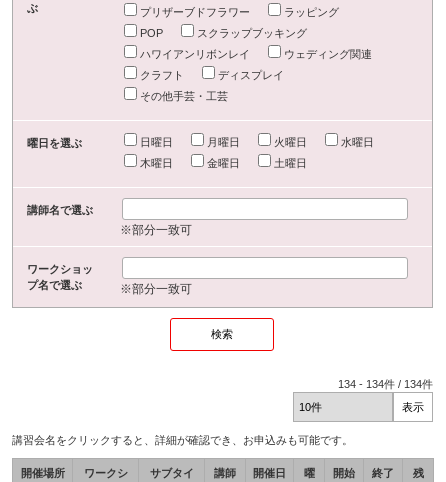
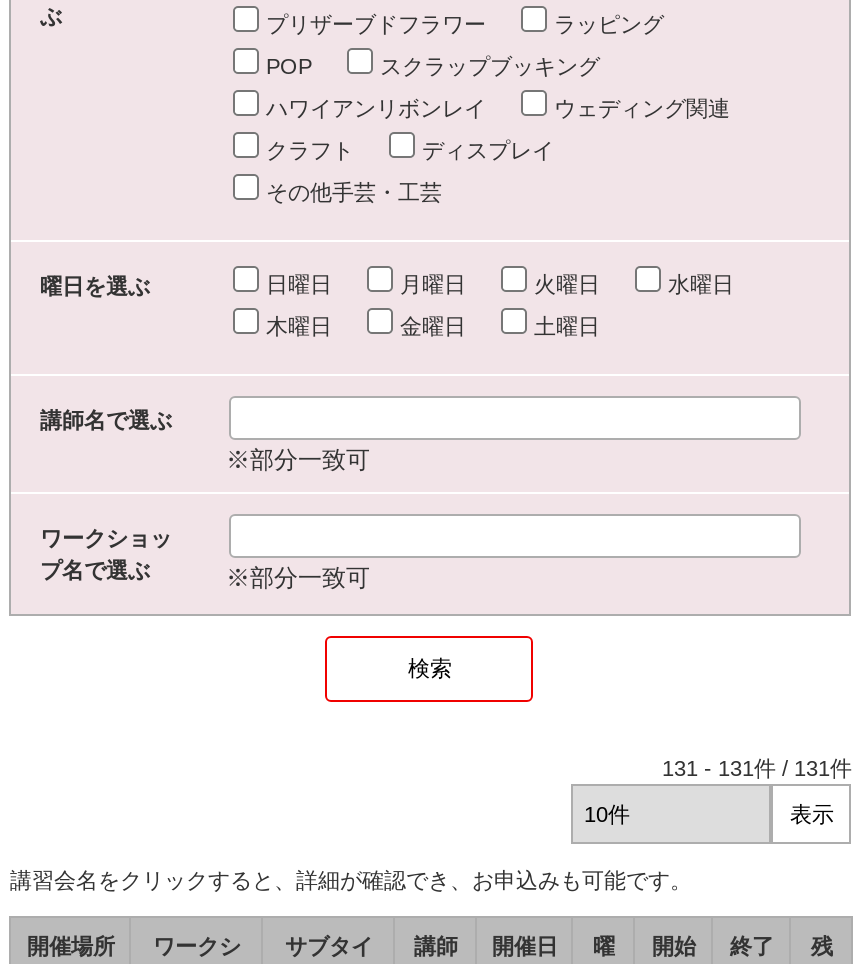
[338,378,433,390] 134 - 134件 / 134件 -> [662,756,852,780] 131 - 131件 / 131件

